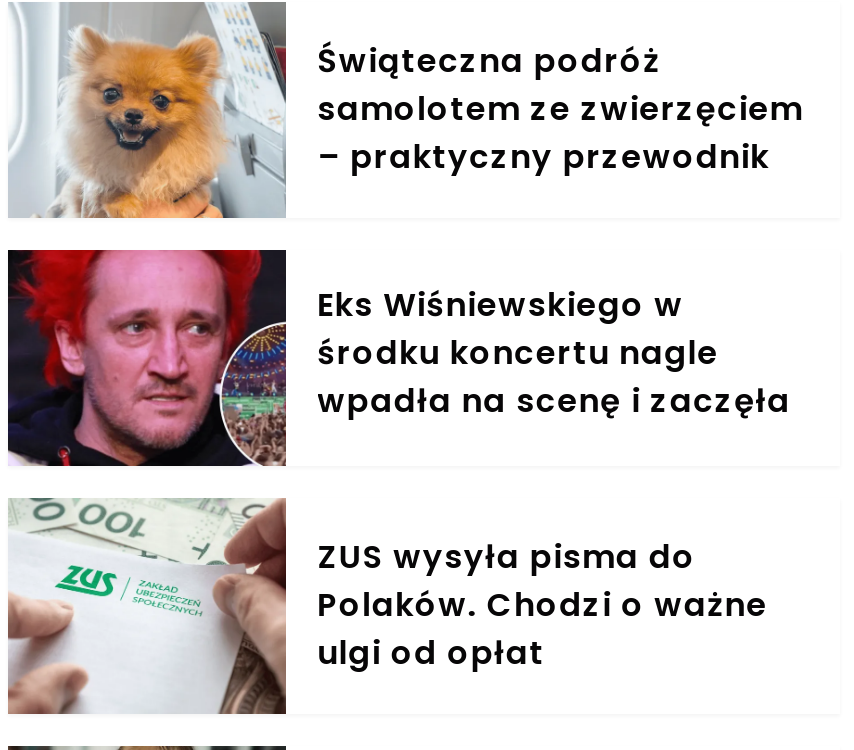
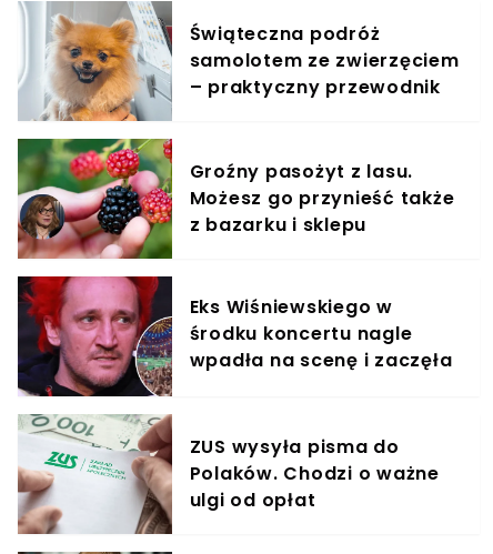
none -> [17,138,455,260] [image] | Groźny pasożyt z lasu. | Możesz go przynieść także | z bazarku i sklepu

